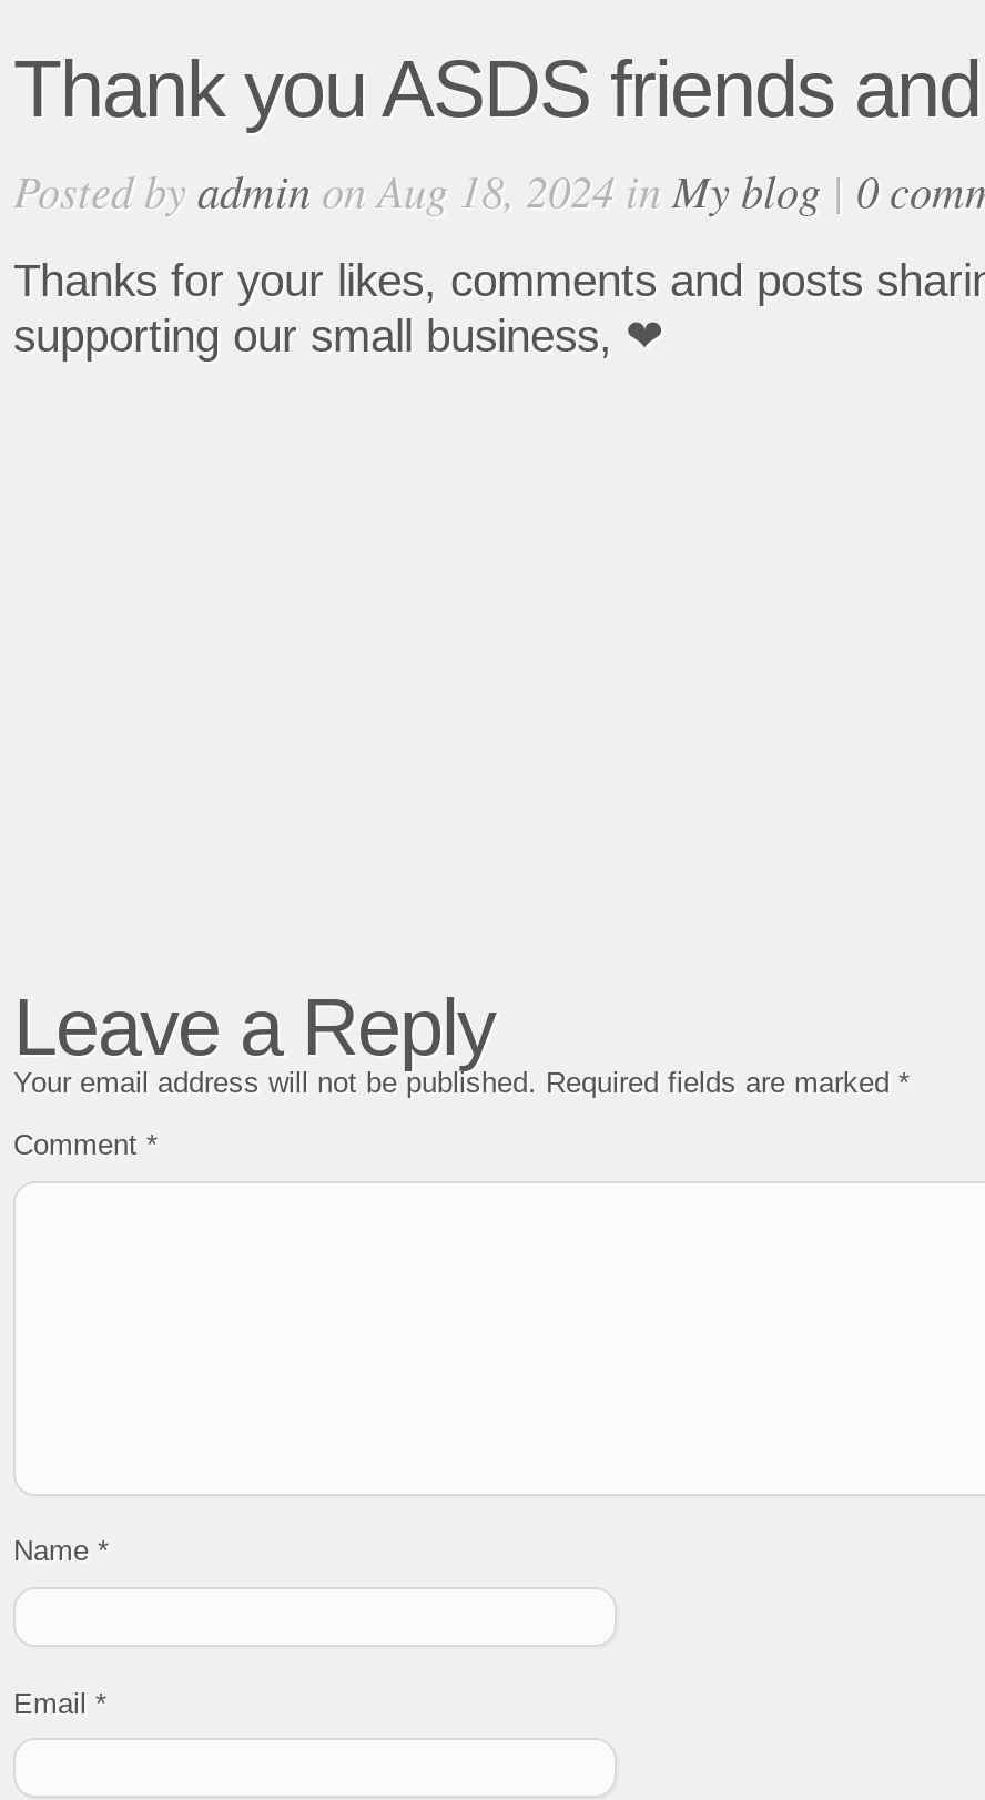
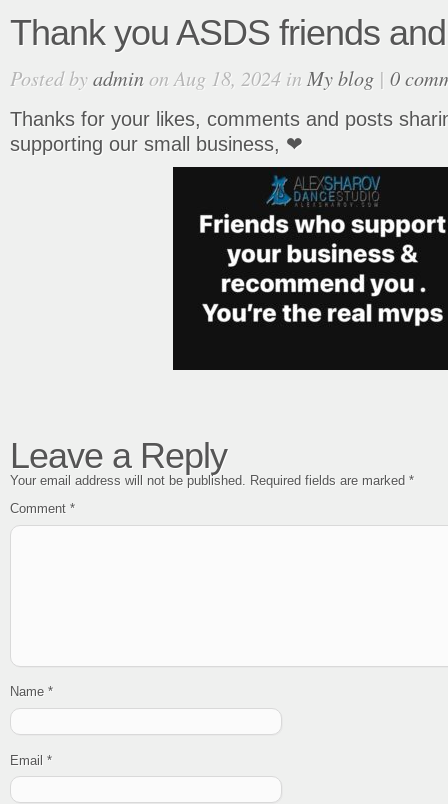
none -> [172,166,445,371] [image]

